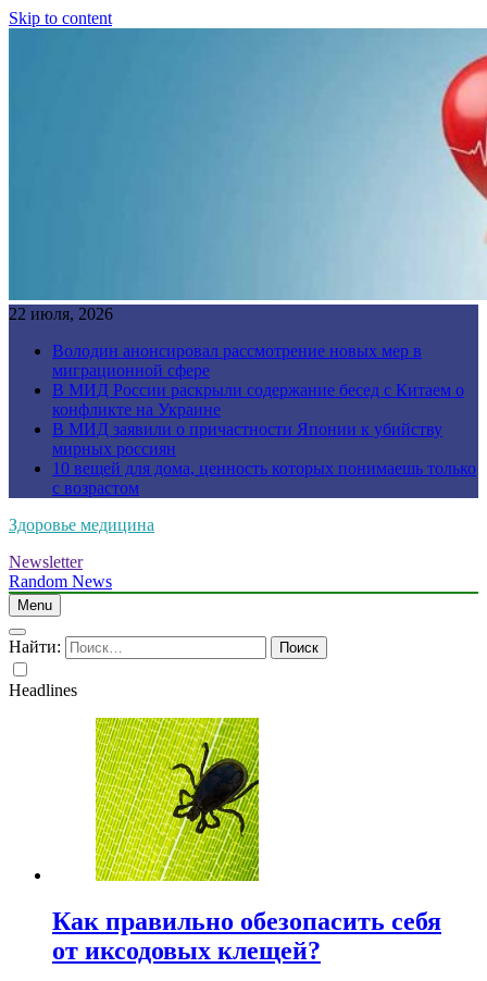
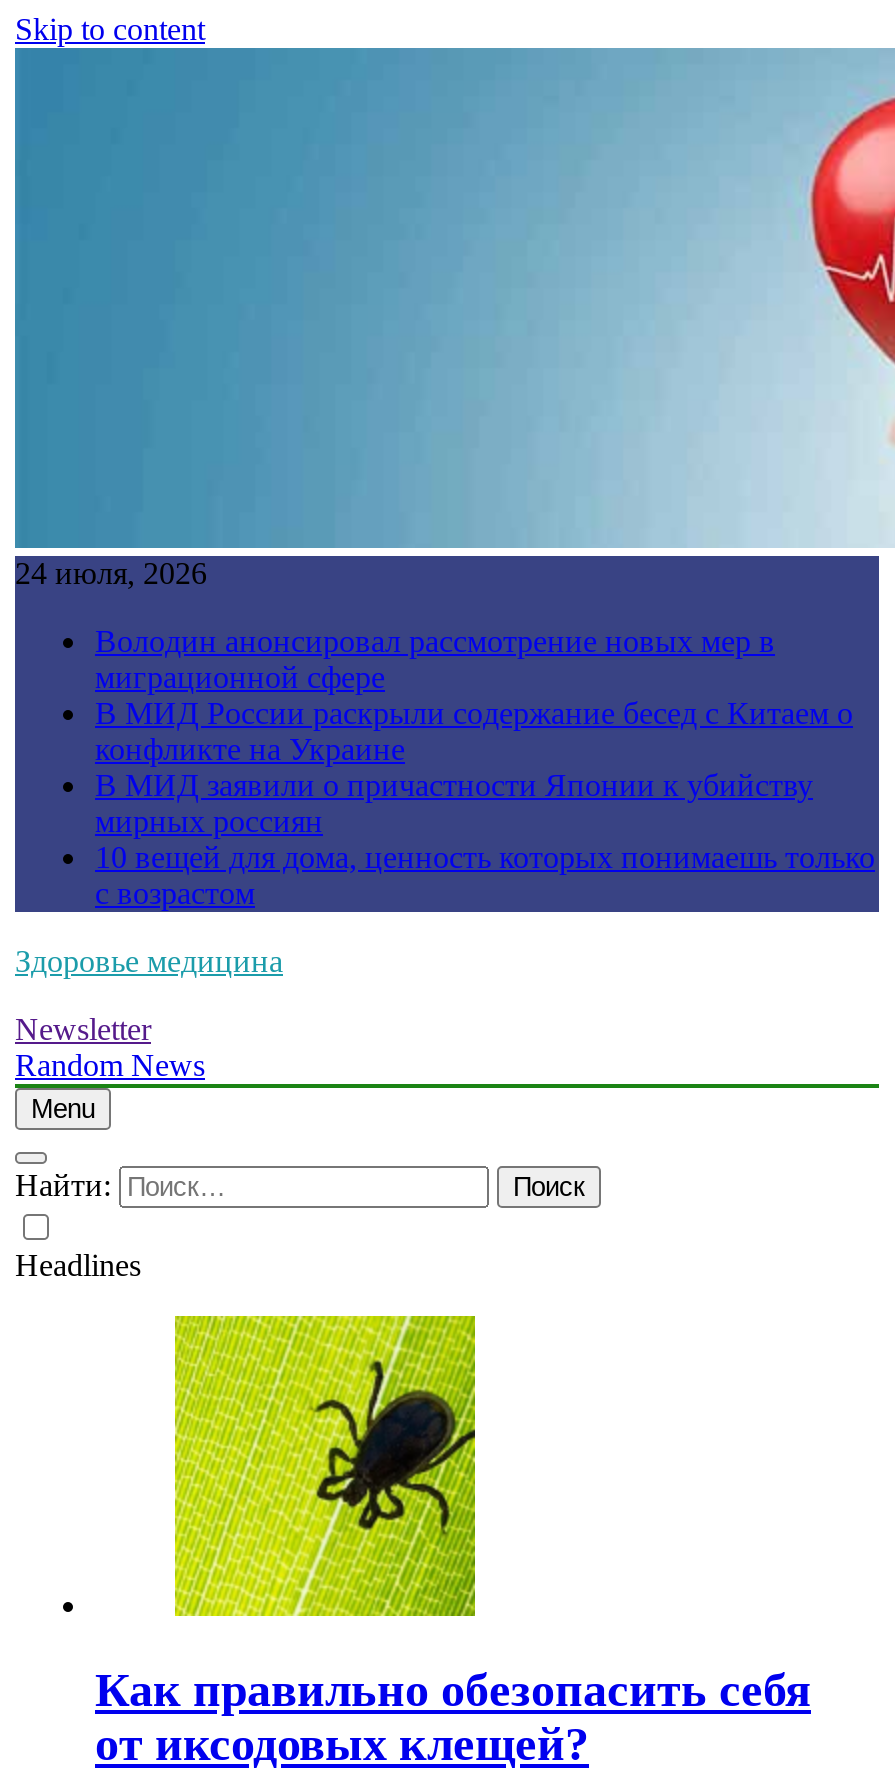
[9,305,113,323] 22 июля, 2026 -> [15,556,207,590] 24 июля, 2026

